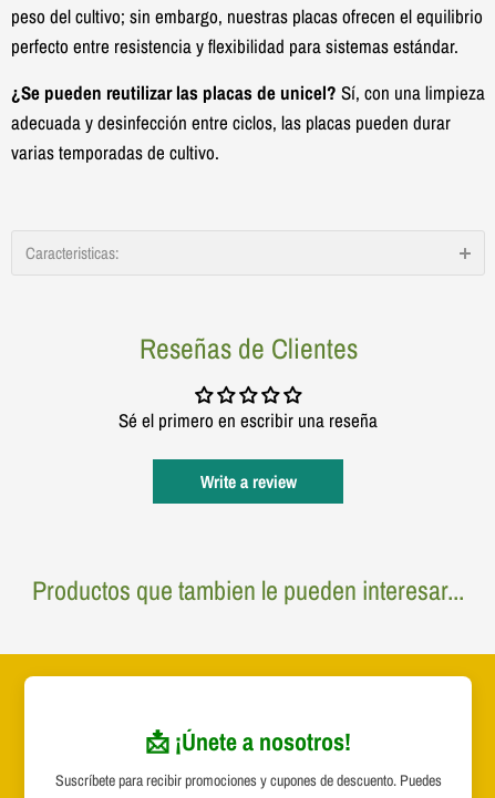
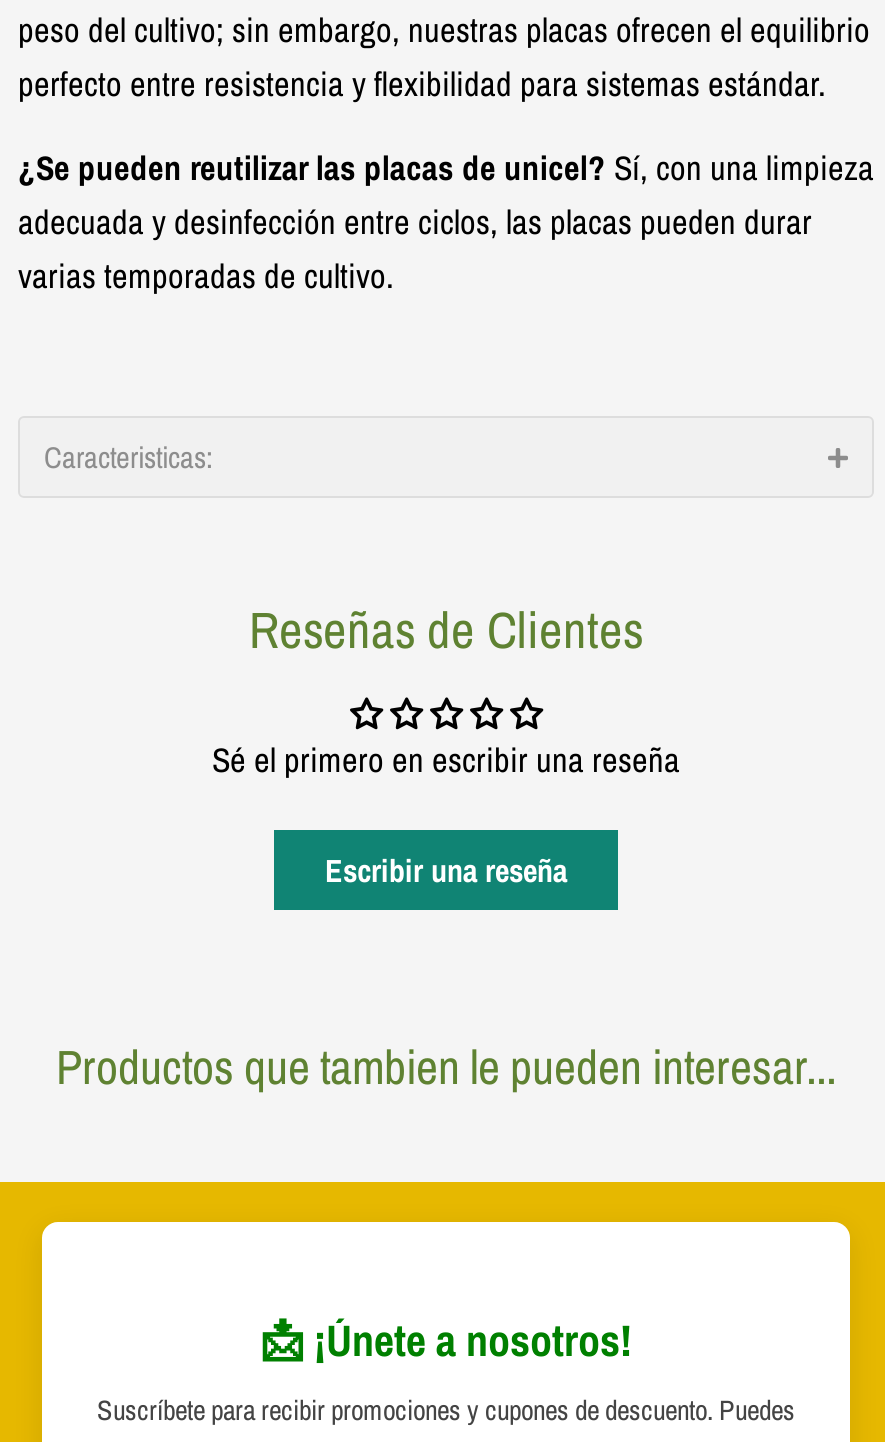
[200,469,296,493] Write a review -> [325,848,567,892] Escribir una reseña

